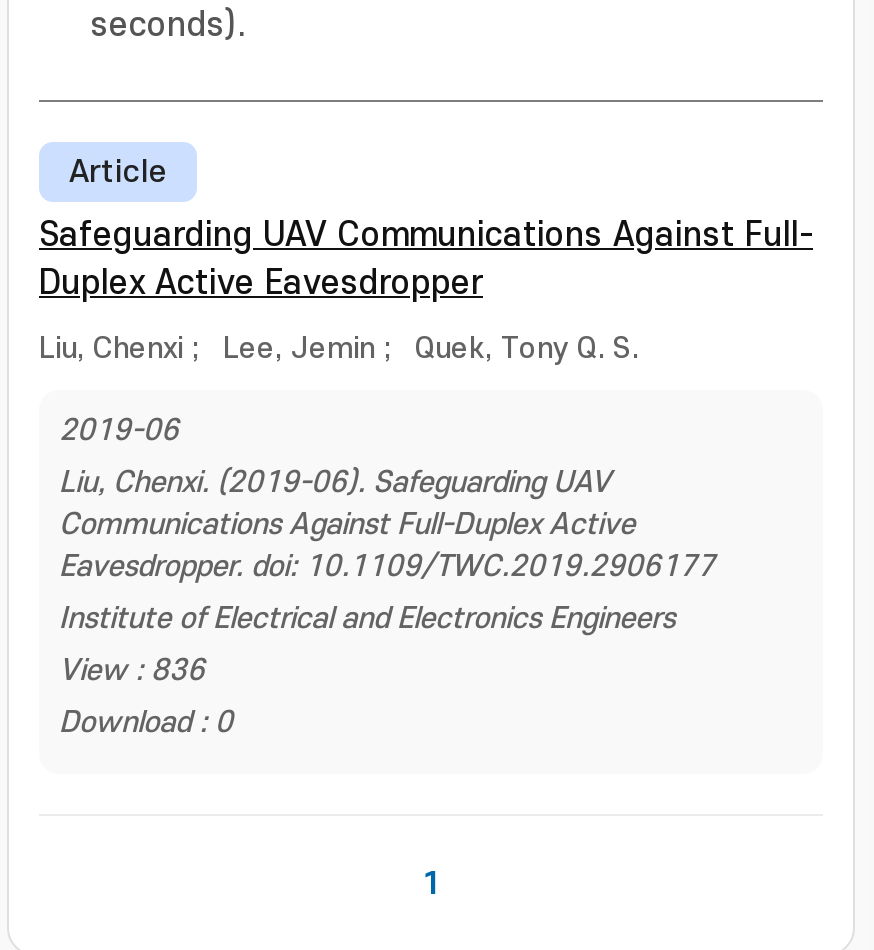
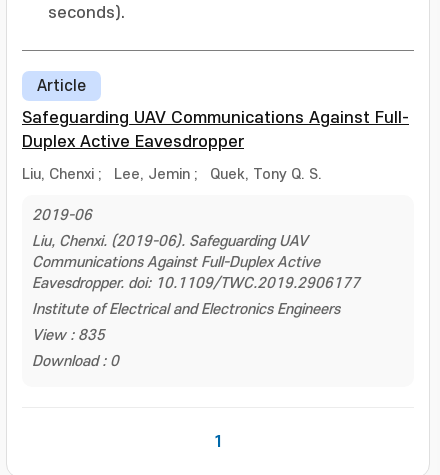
[59,654,205,688] View : 836 -> [32,327,105,344] View : 835

